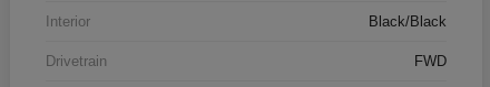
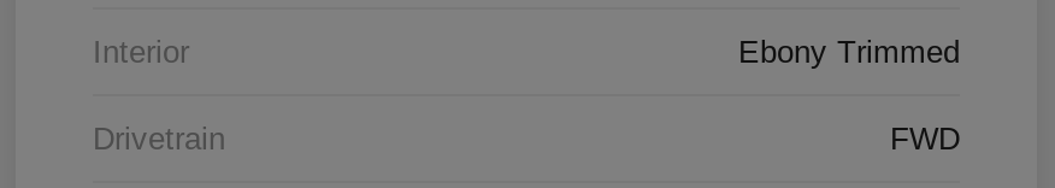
[369,13,447,30] Black/Black -> [738,34,960,71] Ebony Trimmed

